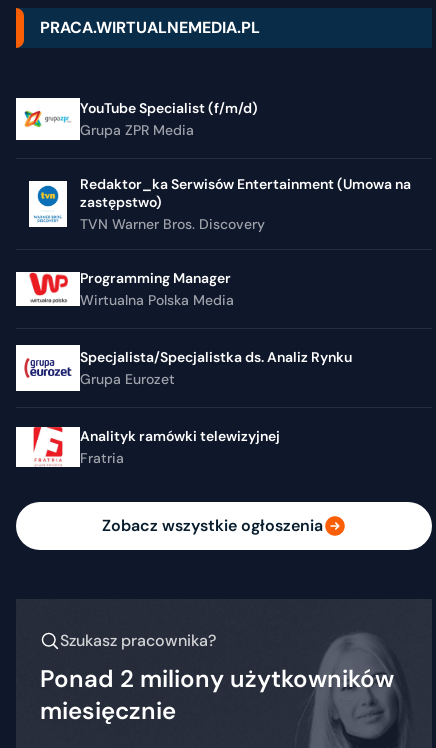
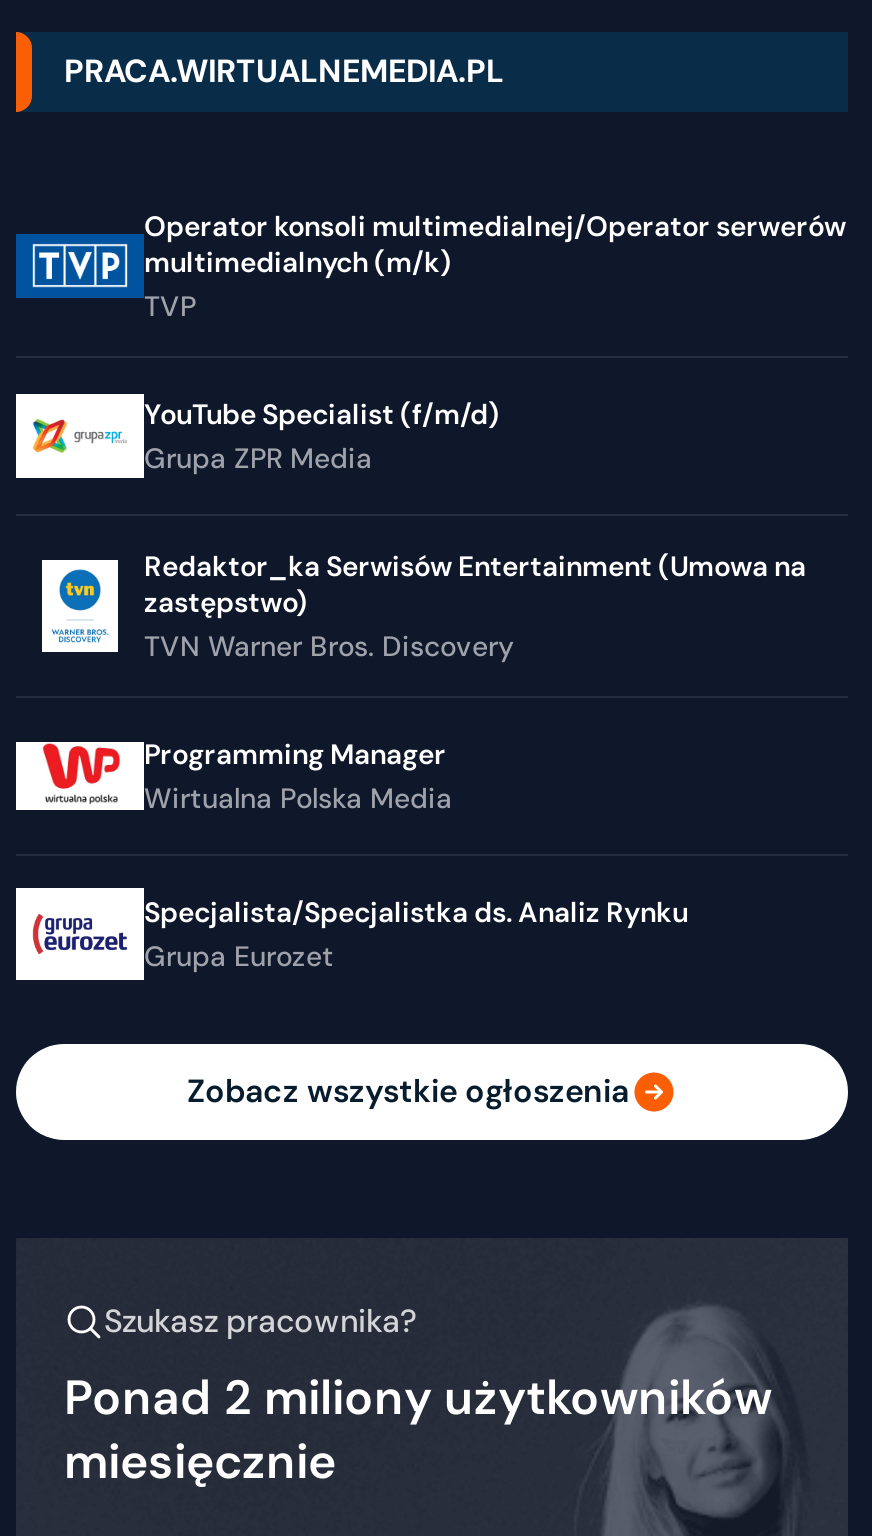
none -> [16,208,846,324] [image] | Operator konsoli multimedialnej/Operator serwerów | multimedialnych (m/k) | TVP
moved [80,99,411,388] -> [144,396,806,974]: YouTube Specialist (f/m/d) | Grupa ZPR Media | Redaktor_ka Serwisów Entertainment (Umowa na | ... | Specjalista/Specjalistka ds. Analiz Rynku | Grupa Eurozet
[16,424,283,470] [image] | Analityk ramówki telewizyjnej | Fratria -> none

